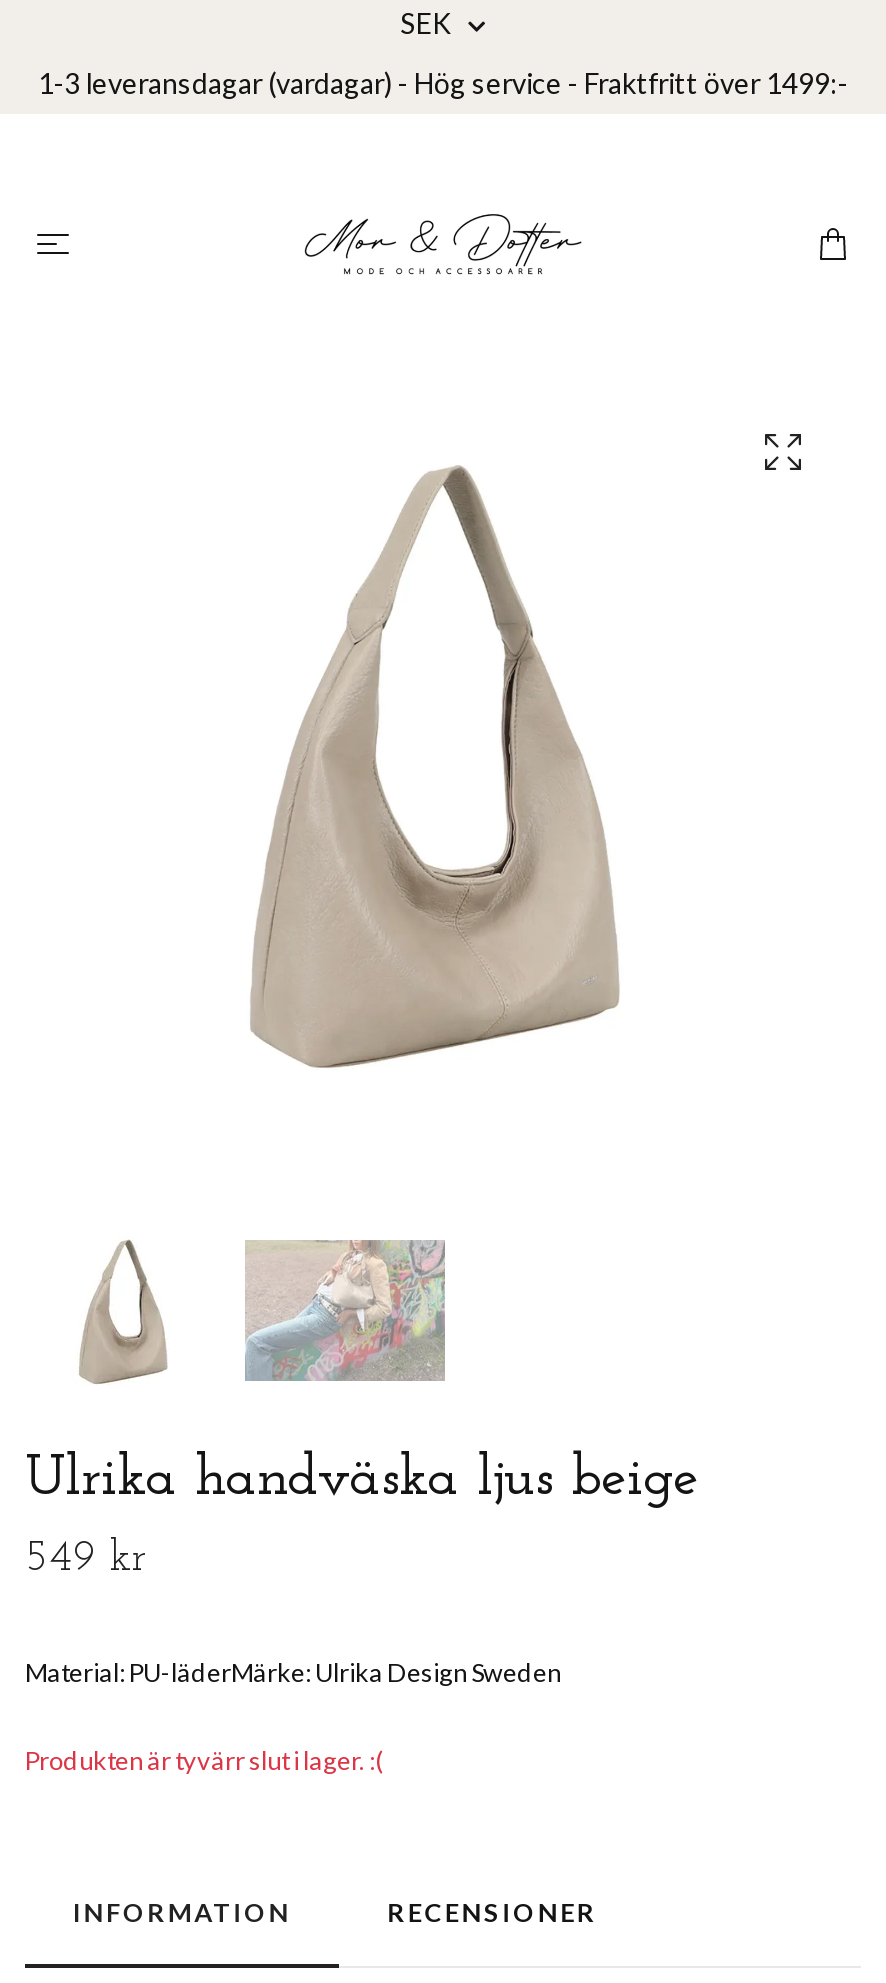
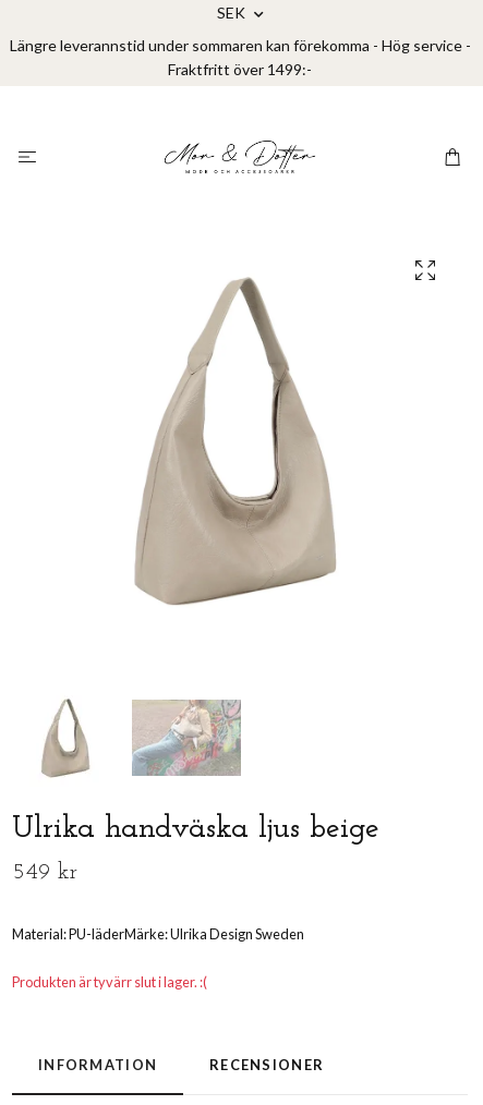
[38,66,848,100] 1-3 leveransdagar (vardagar) - Hög service - Fraktfritt över 1499:- -> [9,36,470,78] Längre leverannstid under sommaren kan förekomma - Hög service - | Fraktfritt över 1499:-

